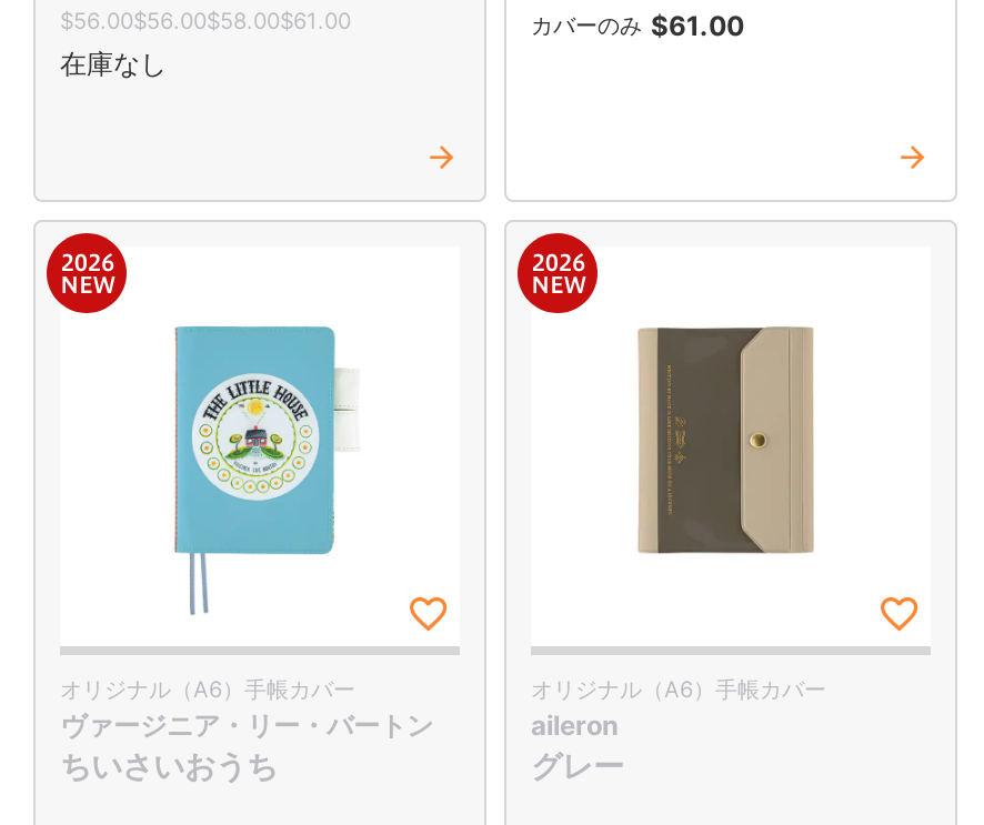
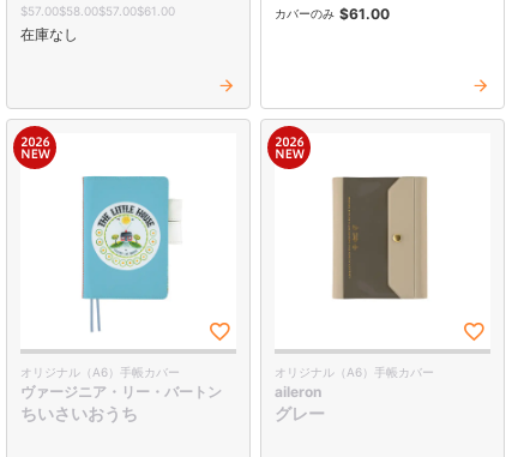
[60,7,351,33] $‌56.00$‌56.00$‌58.00$‌61.00 -> [20,4,175,18] $‌57.00$‌58.00$‌57.00$‌61.00

